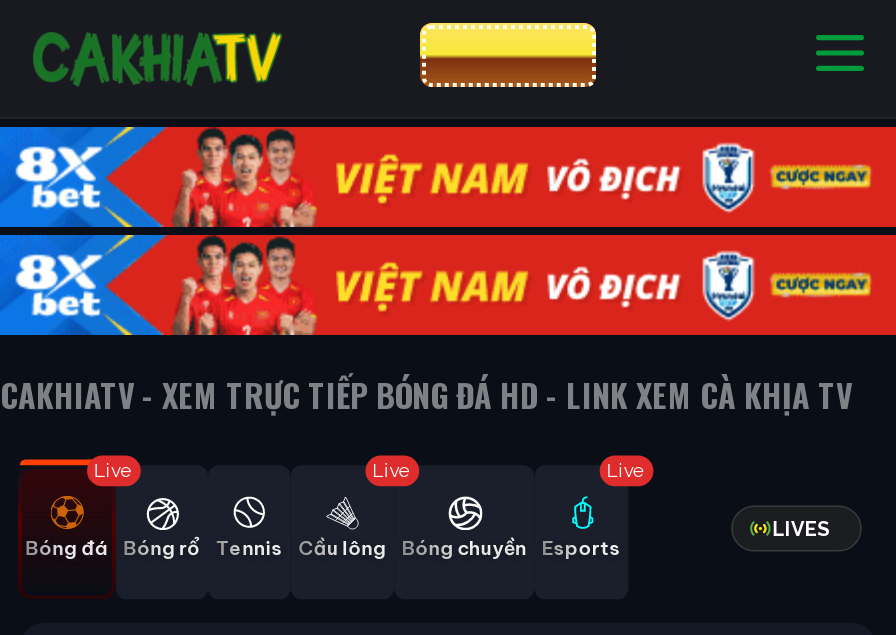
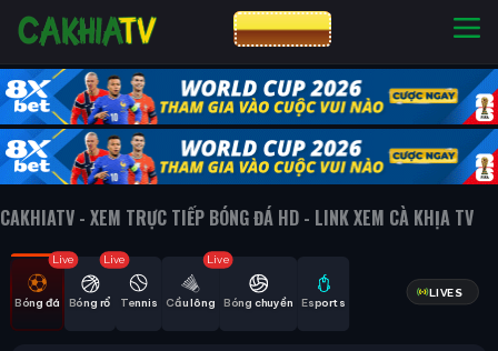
[10,125,890,337] [image] -> [4,68,495,185] [image]
[606,458,647,480] Live -> none
none -> [103,253,126,265] Live

